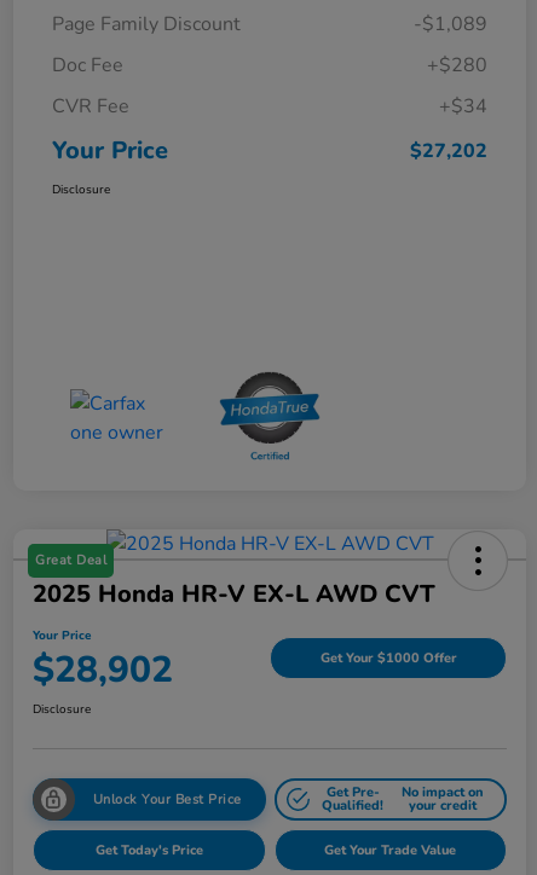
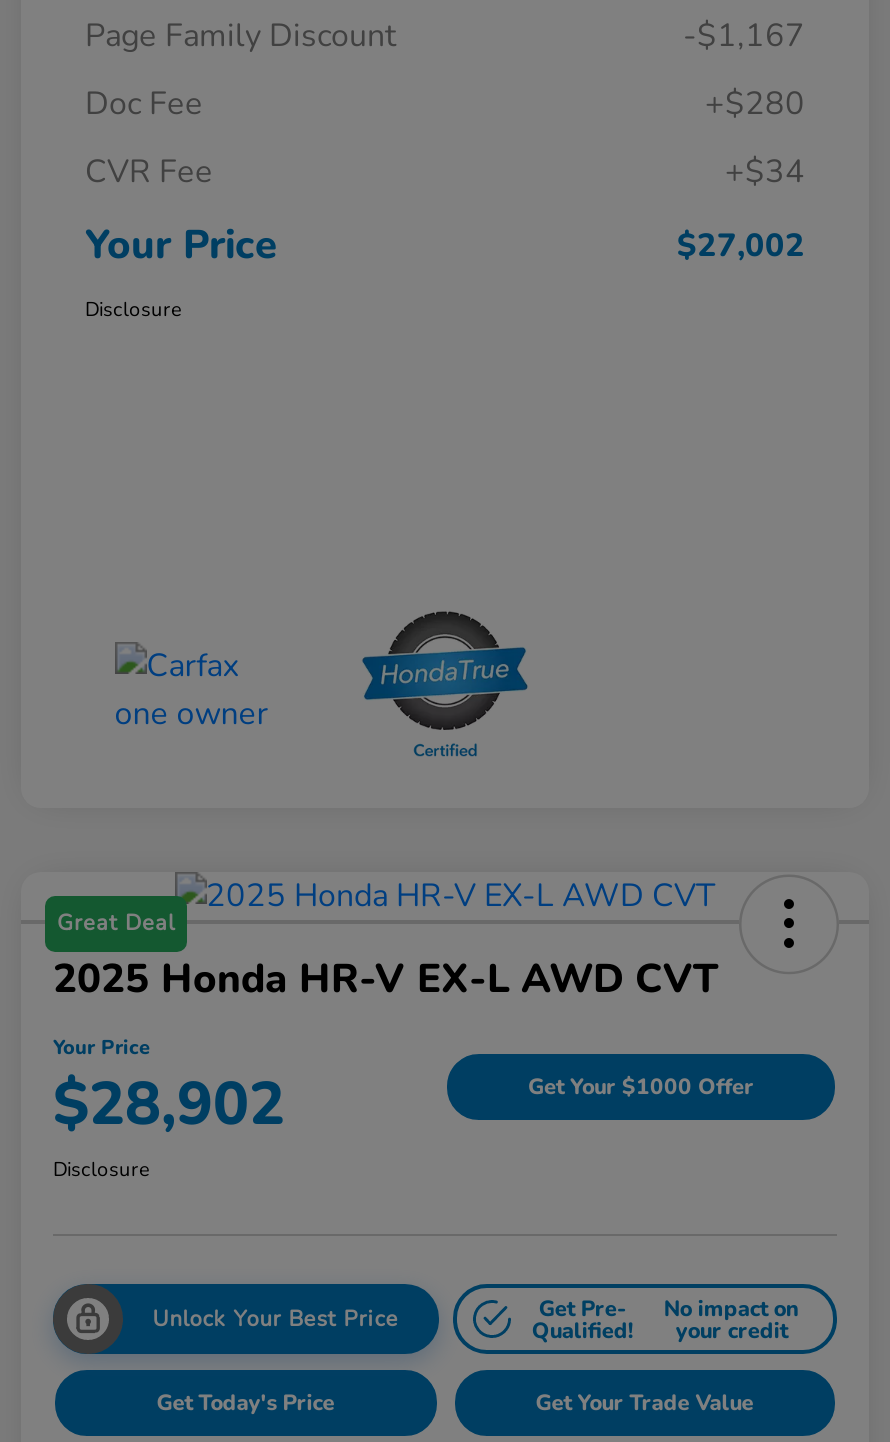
[414,11,487,37] -$1,089 -> [683,14,805,58] -$1,167
[410,138,487,164] $27,202 -> [677,224,805,268] $27,002

